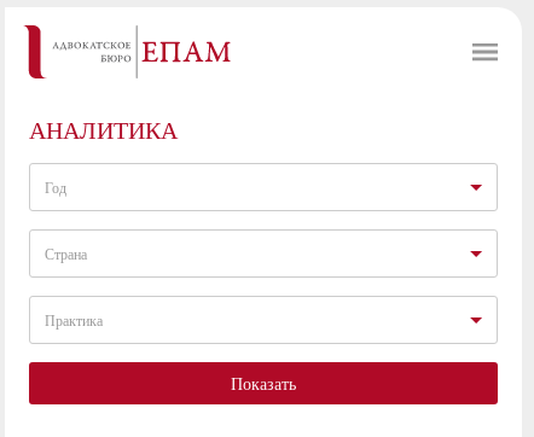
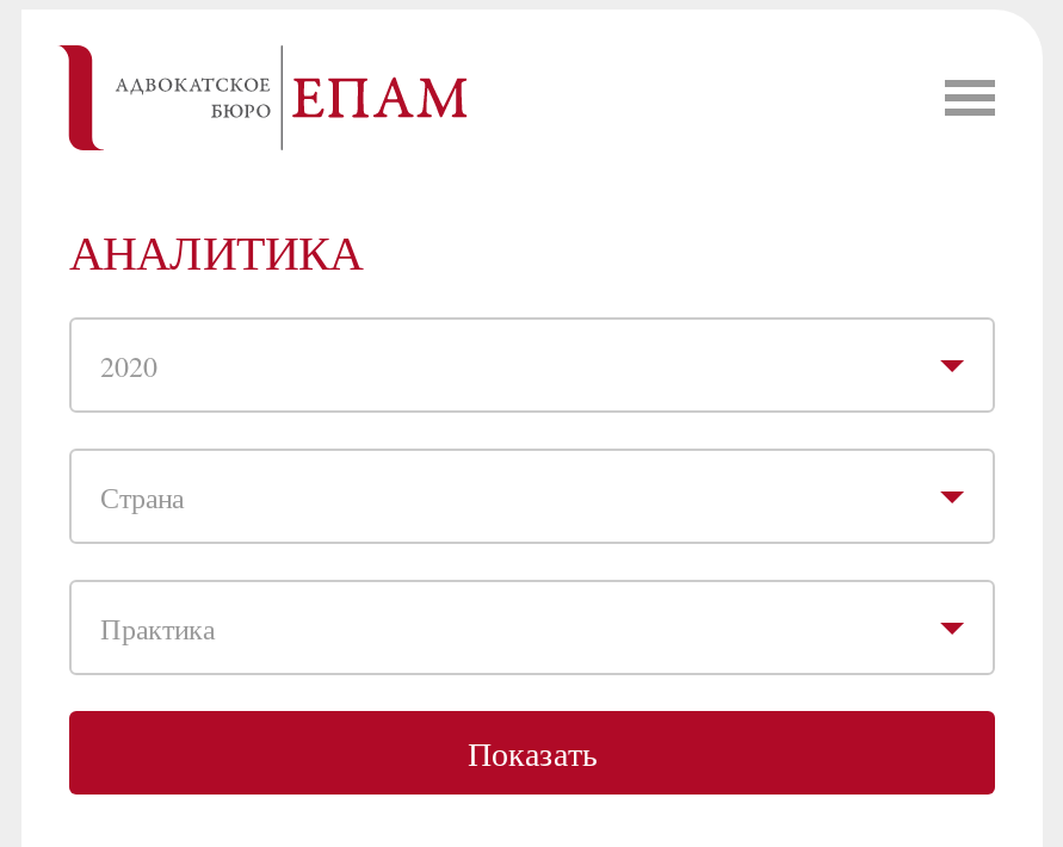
[45,177,66,197] Год -> [100,346,157,384] 2020

